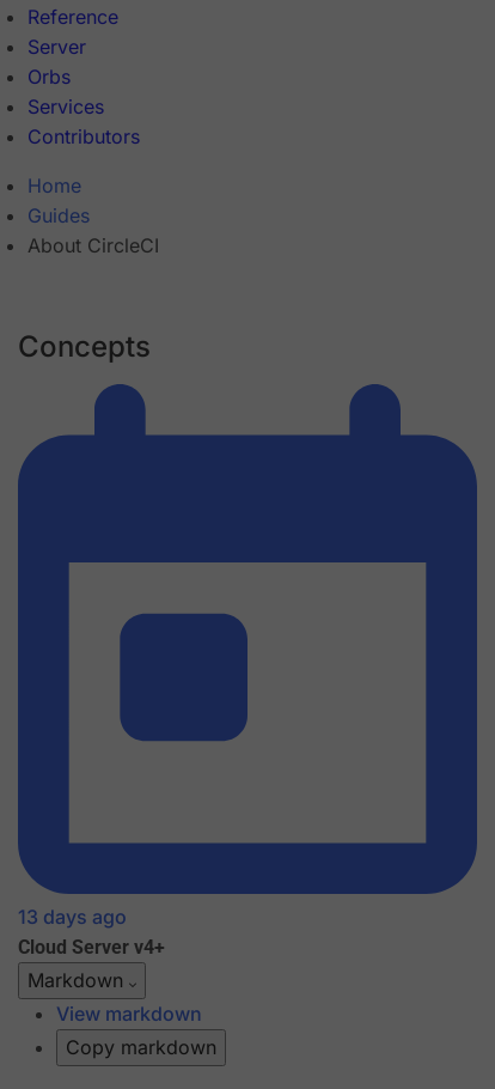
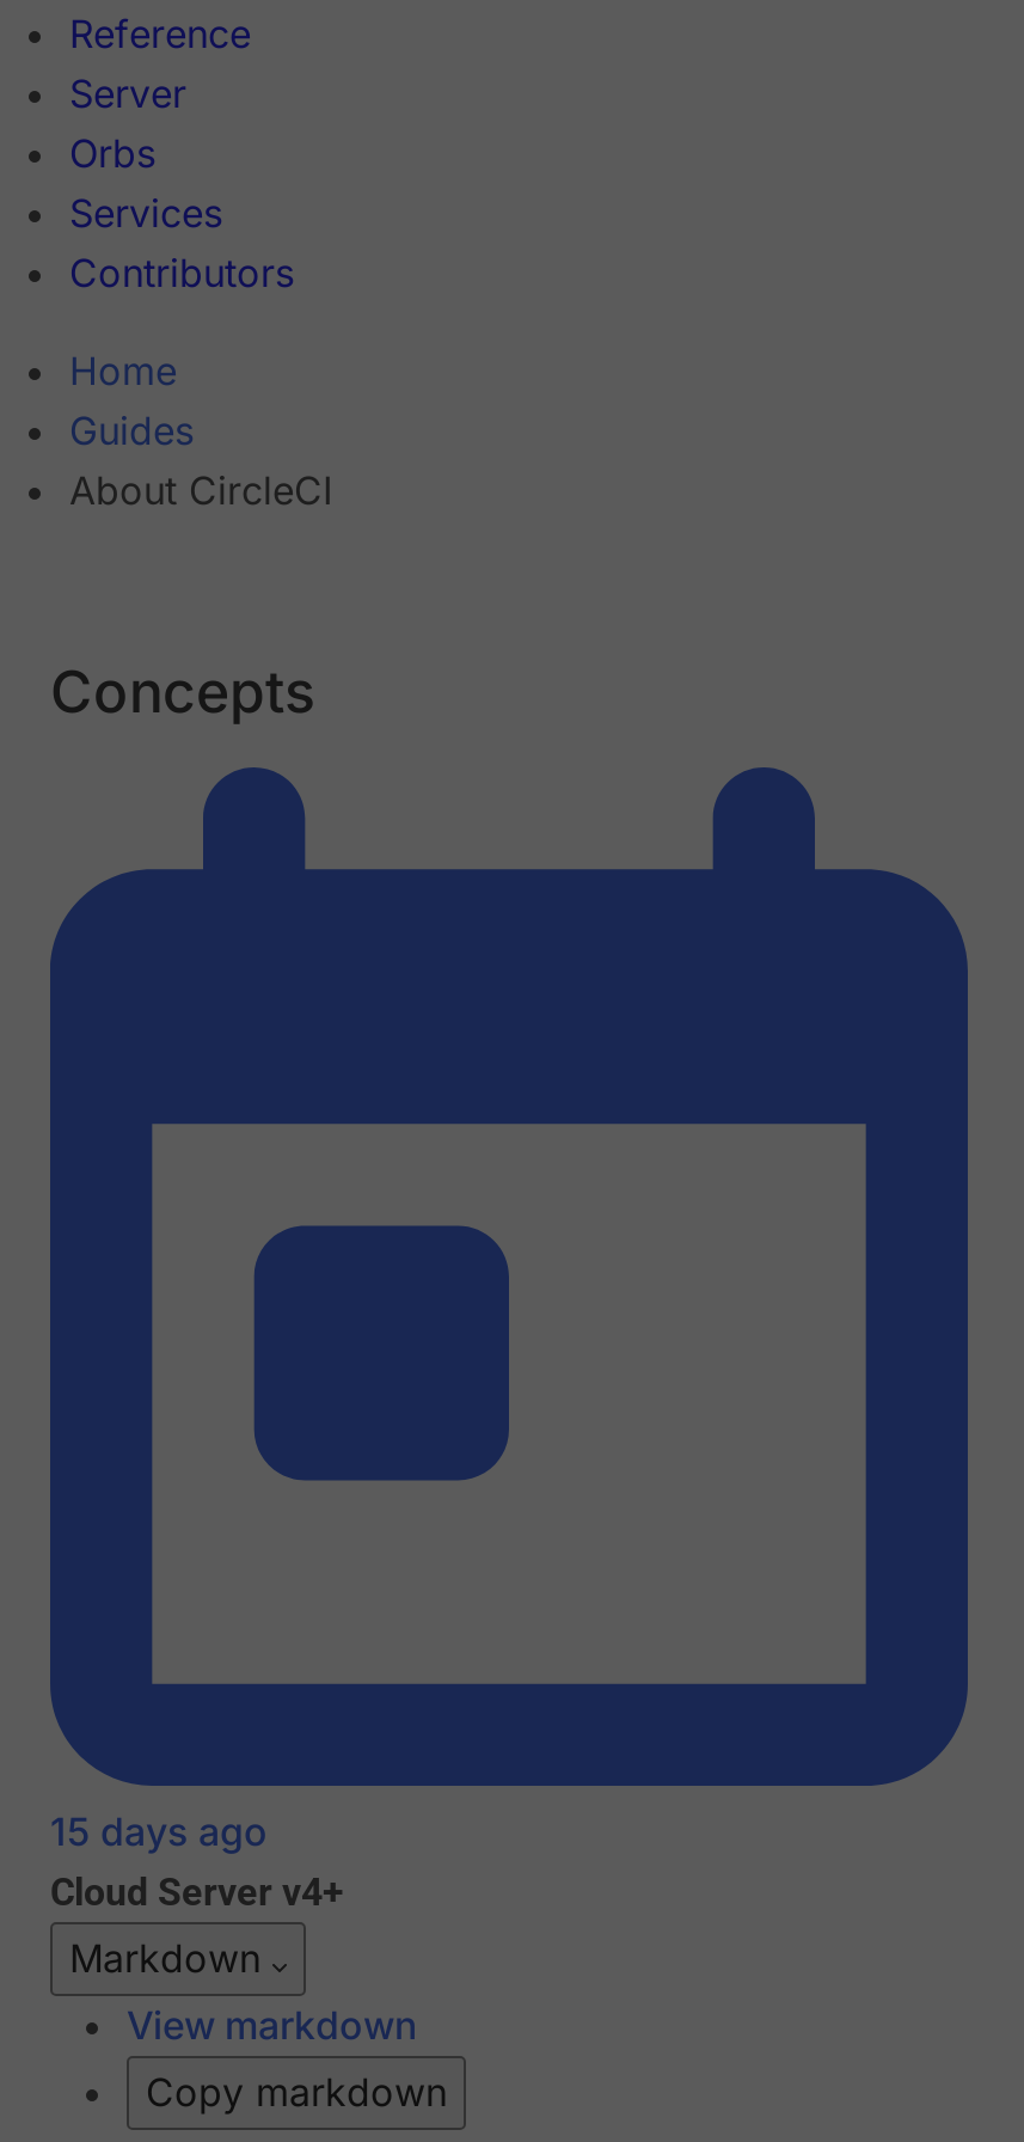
[18,905,127,929] 13 days ago -> [50,1809,268,1856] 15 days ago

